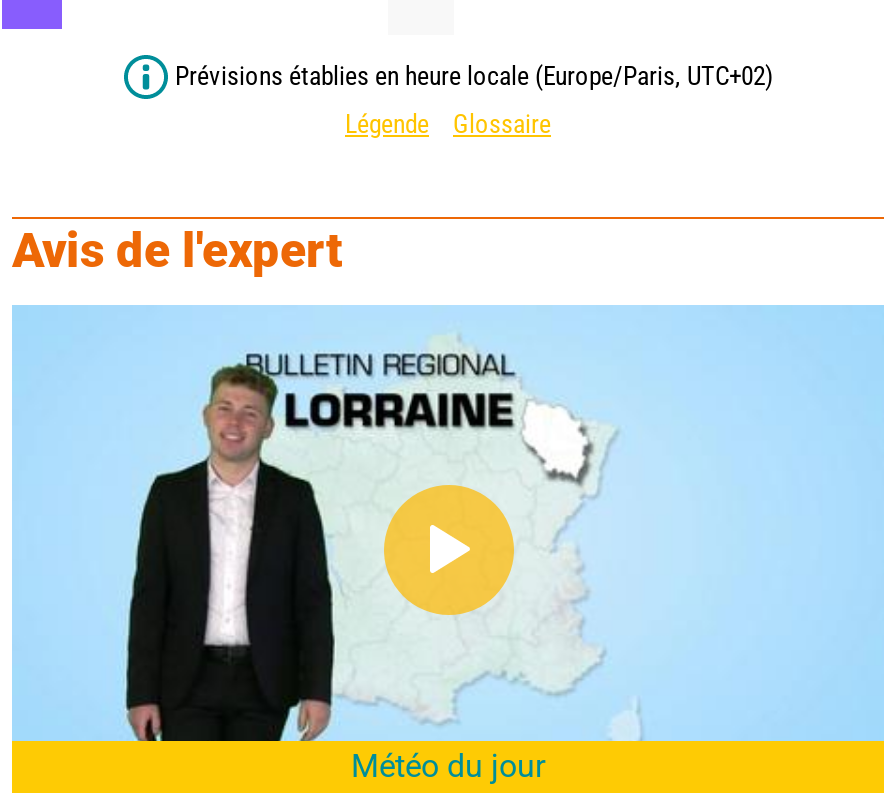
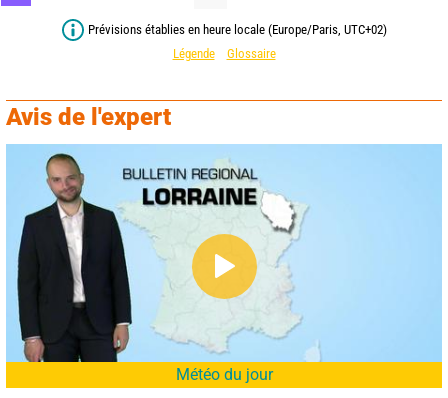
[34,323,336,743] [image] -> [16,152,167,363] [image]

